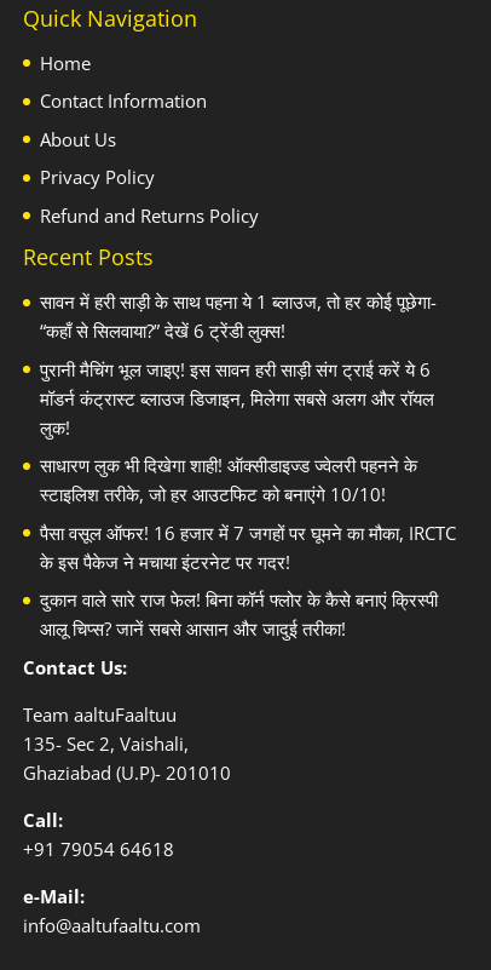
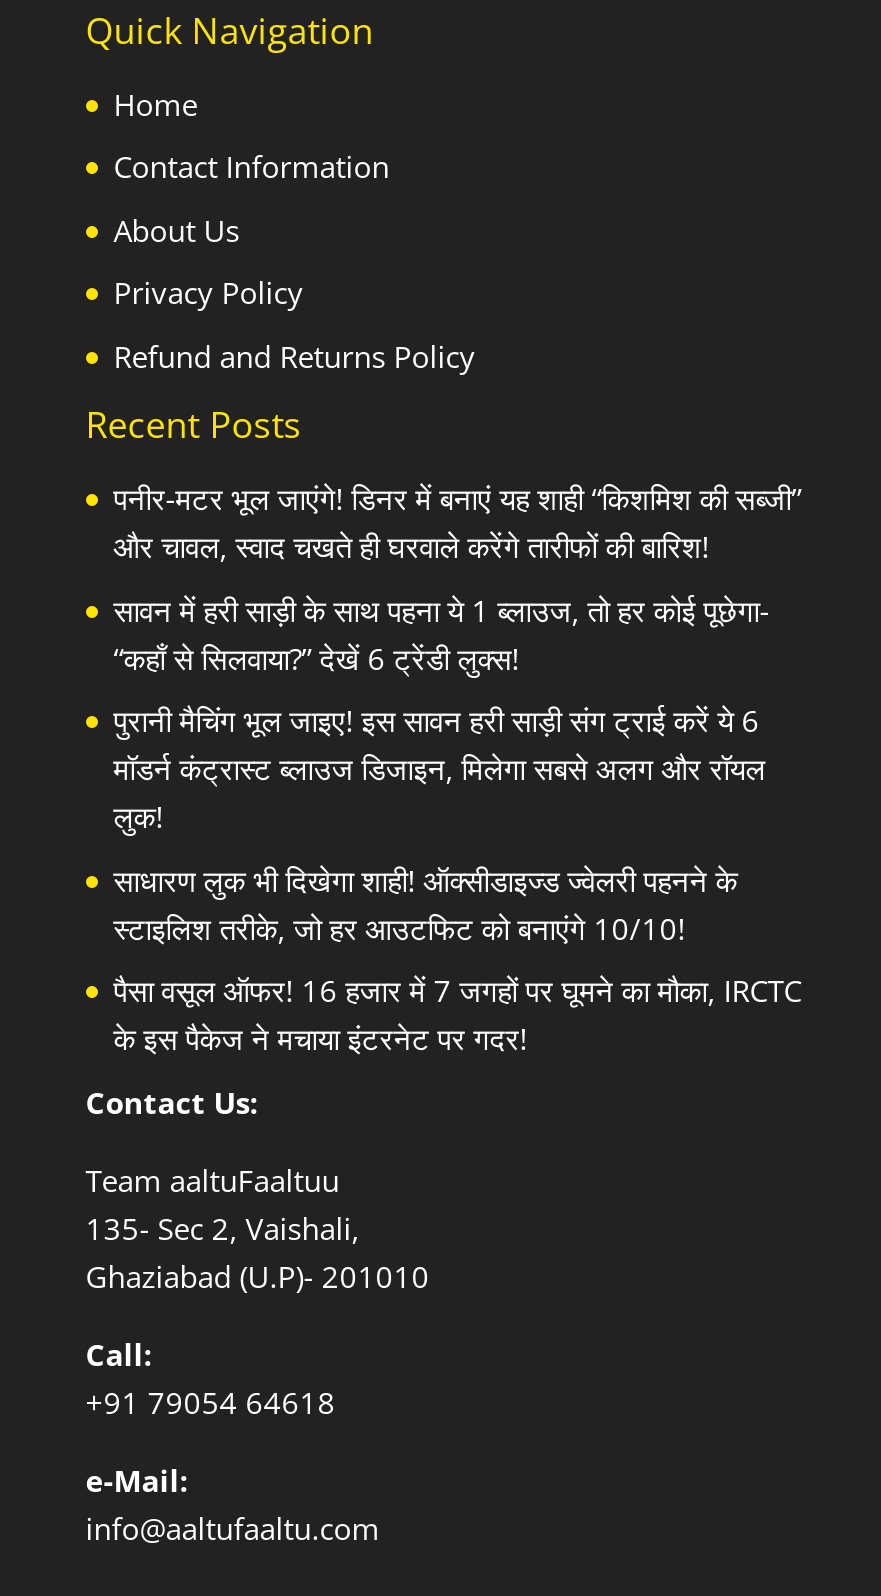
none -> [114,478,802,566] पनीर-मटर भूल जाएंगे! डिनर में बनाएं यह शाही “किशमिश की सब्जी” | और चावल, स्वाद चखते ही घरवाले करेंगे तारीफों की बारिश!
moved [40,290,456,574] -> [114,589,802,1058]: सावन में हरी साड़ी के साथ पहना ये 1 ब्लाउज, तो हर कोई पूछेगा- | “कहाँ से सिलवाया?” देखें 6 ट्रेंडी लुक्स! | पुरानी मैचिंग भूल जाइए! इस सावन हरी साड़ी संग ट्राई करें ये 6 | ... | पैसा वसूल ऑफर! 16 हजार में 7 जगहों पर घूमने का मौका, IRCTC | के इस पैकेज ने मचाया इंटरनेट पर गदर!
[40,588,438,641] दुकान वाले सारे राज फेल! बिना कॉर्न फ्लोर के कैसे बनाएं क्रिस्पी | आलू चिप्स? जानें सबसे आसान और जादुई तरीका! -> none

